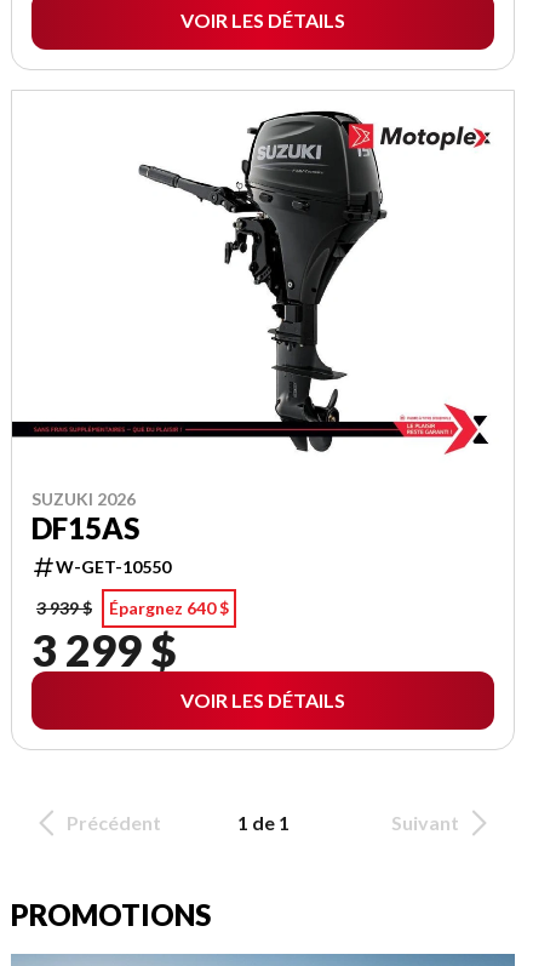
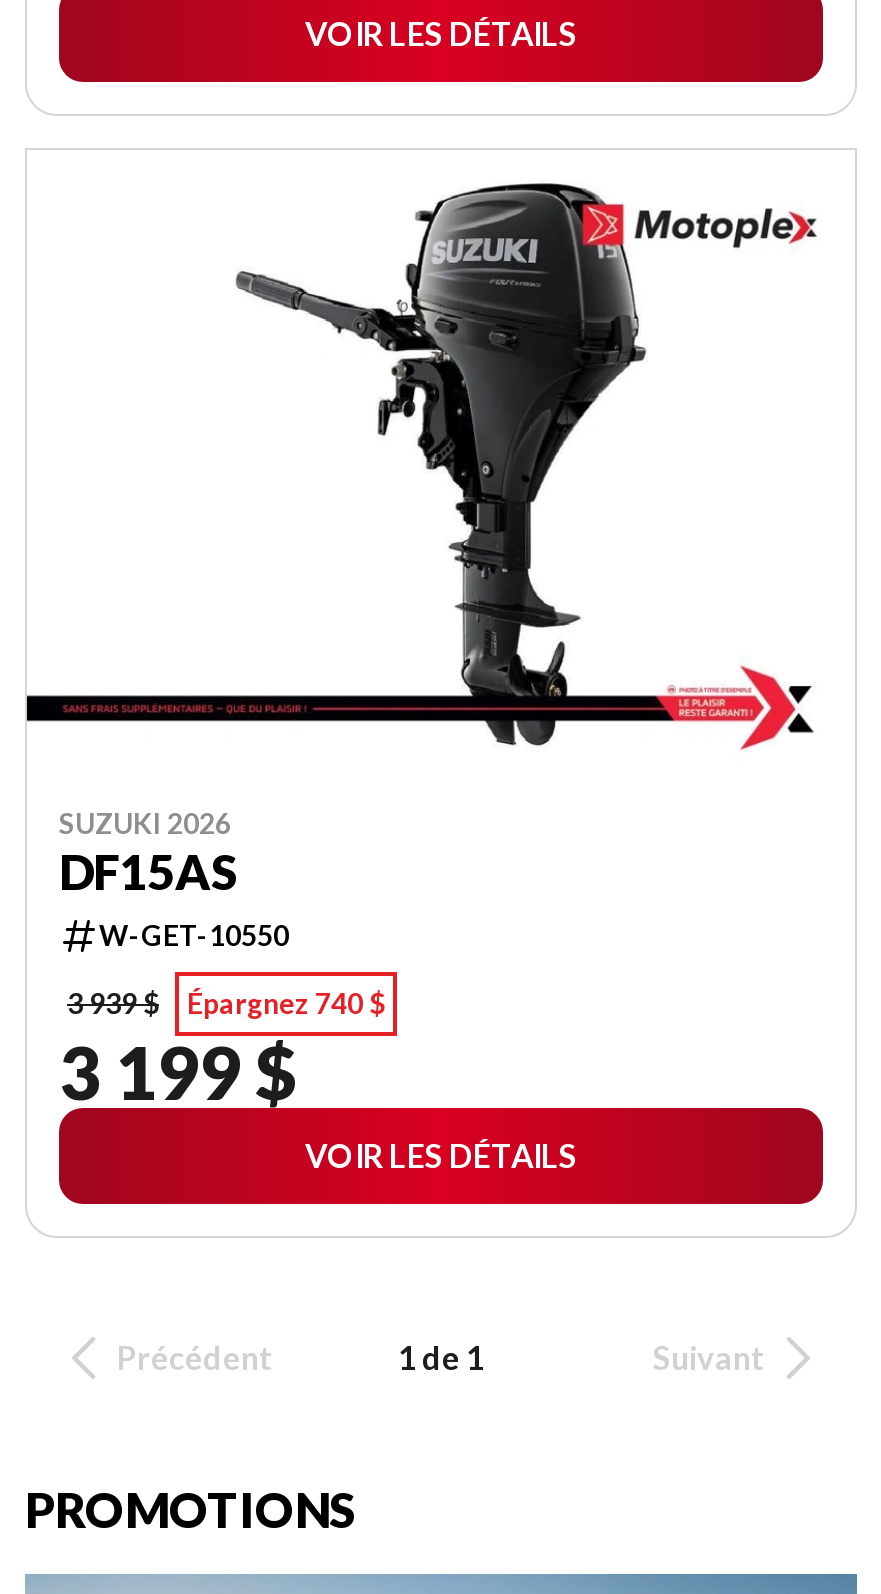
[109,597,229,618] Épargnez 640 $ -> [187,985,385,1019] Épargnez 740 $
[31,622,177,676] 3 299 $ -> [59,1027,299,1115] 3 199 $

